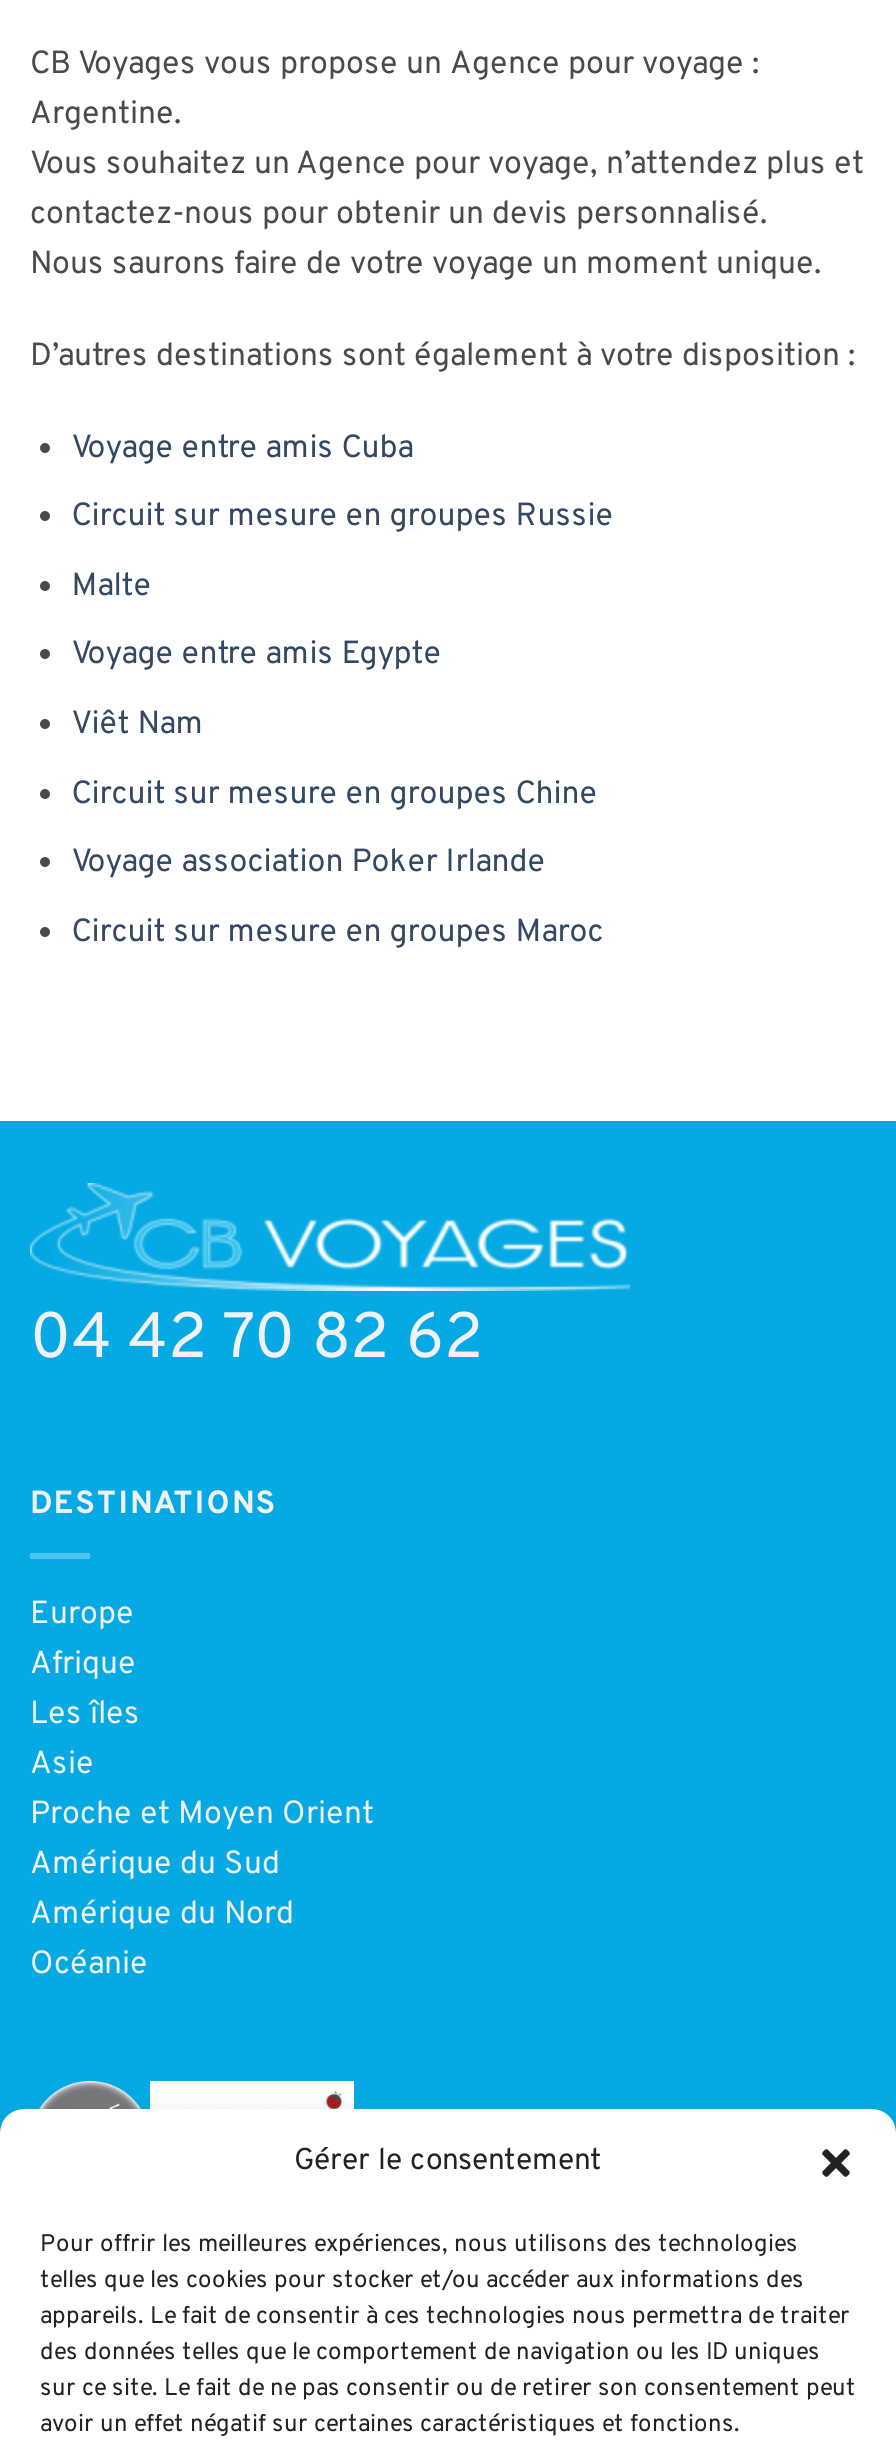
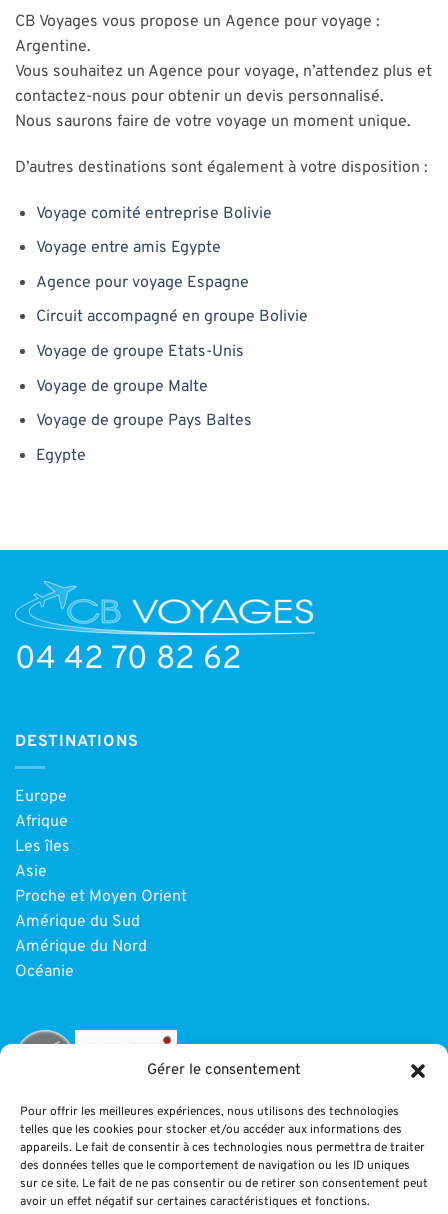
[72,428,614,607] Voyage entre amis Cuba | Circuit sur mesure en groupes Russie | Malte -> [36,204,272,224] Voyage comité entreprise Bolivie
moved [72,636,442,676] -> [36,238,221,258]: Voyage entre amis Egypte
[72,705,604,953] Viêt Nam | Circuit sur mesure en groupes Chine | Voyage association Poker Irlande | Circuit sur mesure en groupes Maroc -> [36,273,308,466] Agence pour voyage Espagne | Circuit accompagné en groupe Bolivie | Voyage de groupe Etats-Unis | Voyage de groupe Malte | Voyage de groupe Pays Baltes | Egypte

